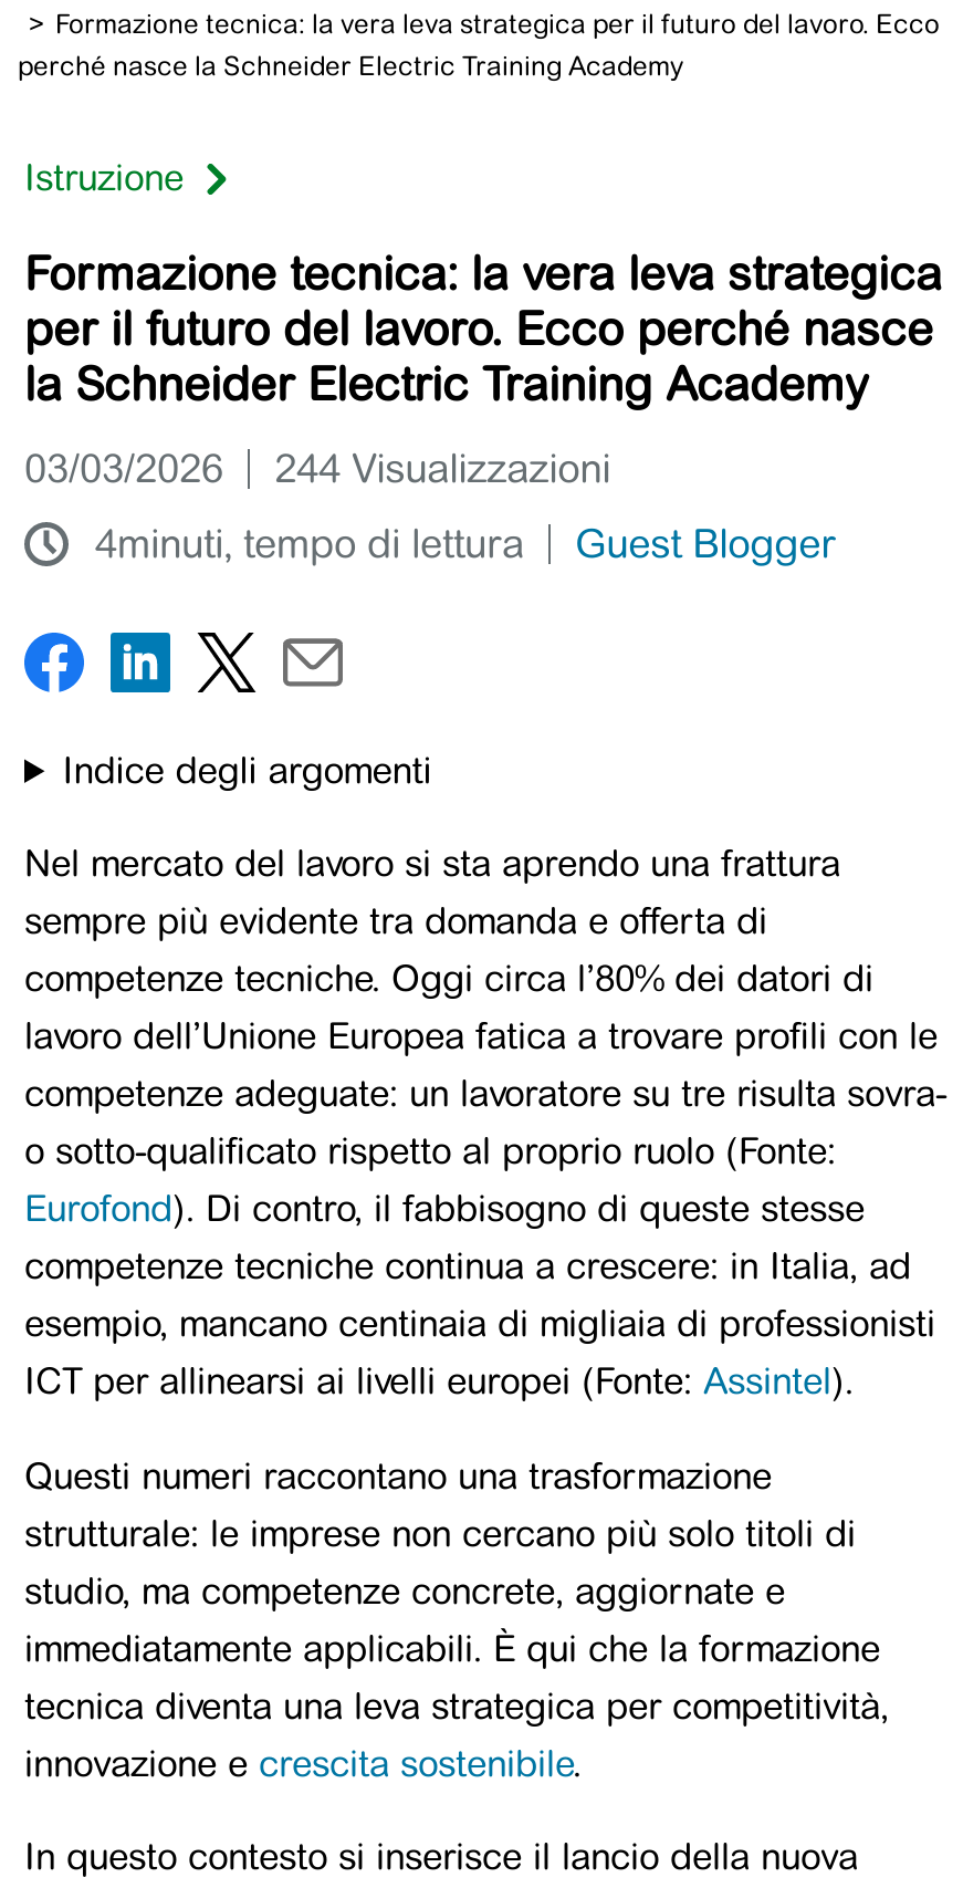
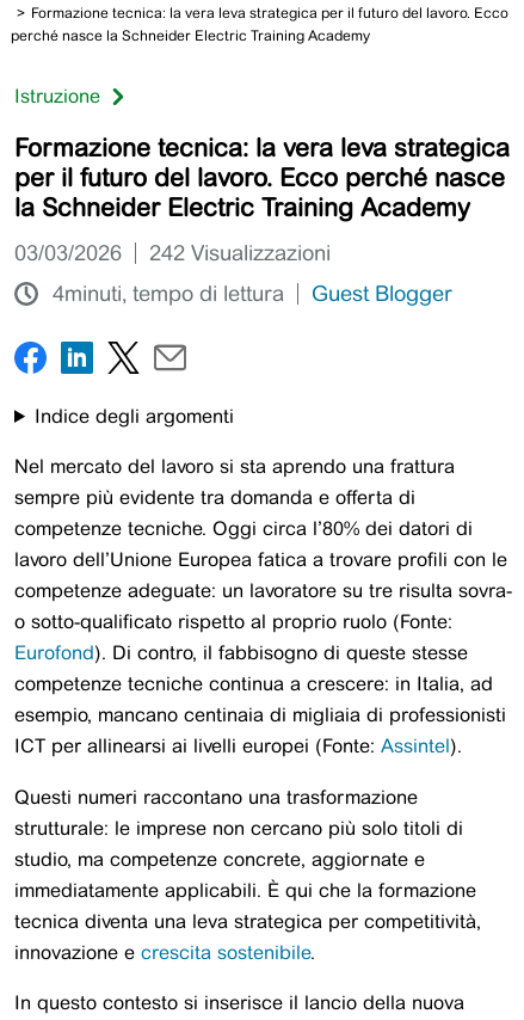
[274,445,611,491] 244 Visualizzazioni -> [149,240,331,265] 242 Visualizzazioni

